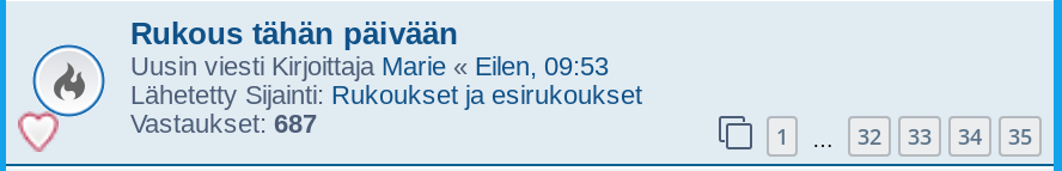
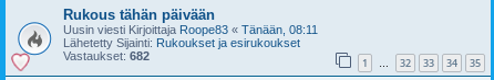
[130,50,609,79] Uusin viesti Kirjoittaja Marie «Eilen, 09:53 -> [63,23,318,36] Uusin viesti Kirjoittaja Roope83 «Tänään, 08:11
[130,108,317,137] Vastaukset:687 -> [63,49,150,63] Vastaukset:682

